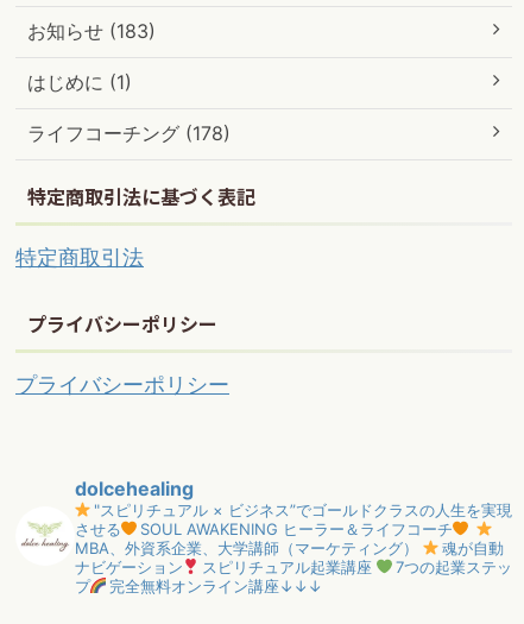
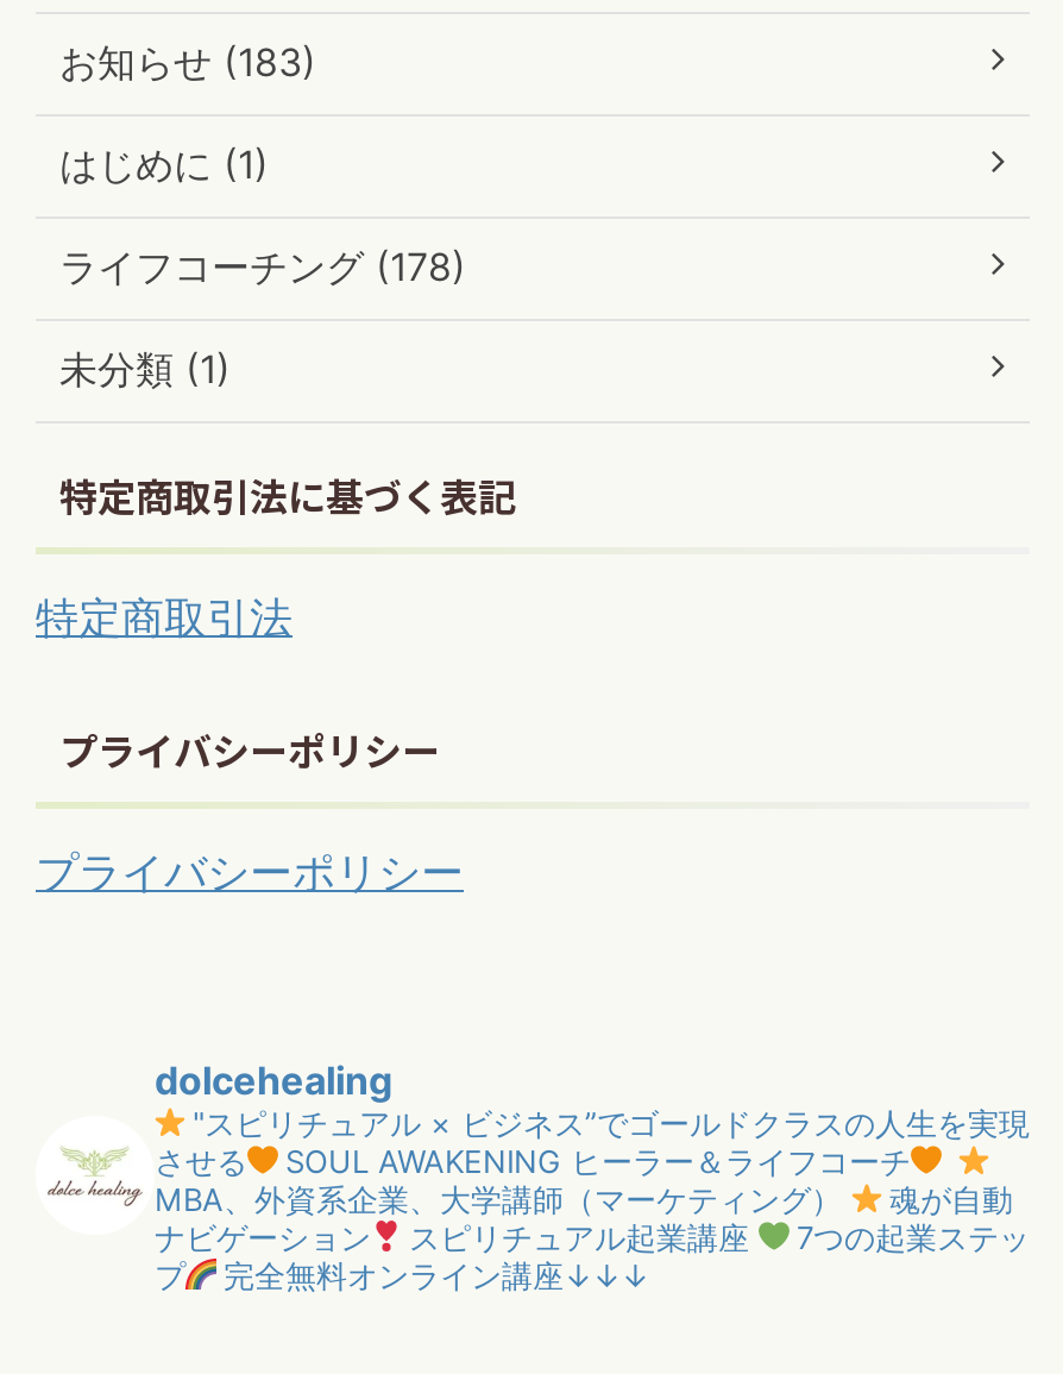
none -> [59,345,231,392] 未分類 (1)

